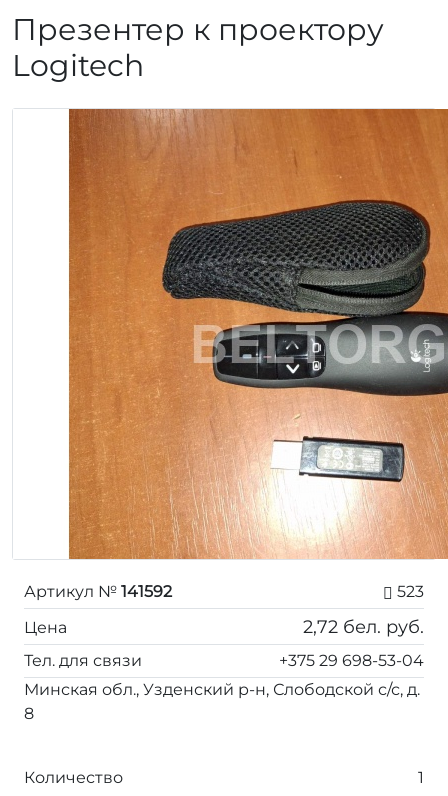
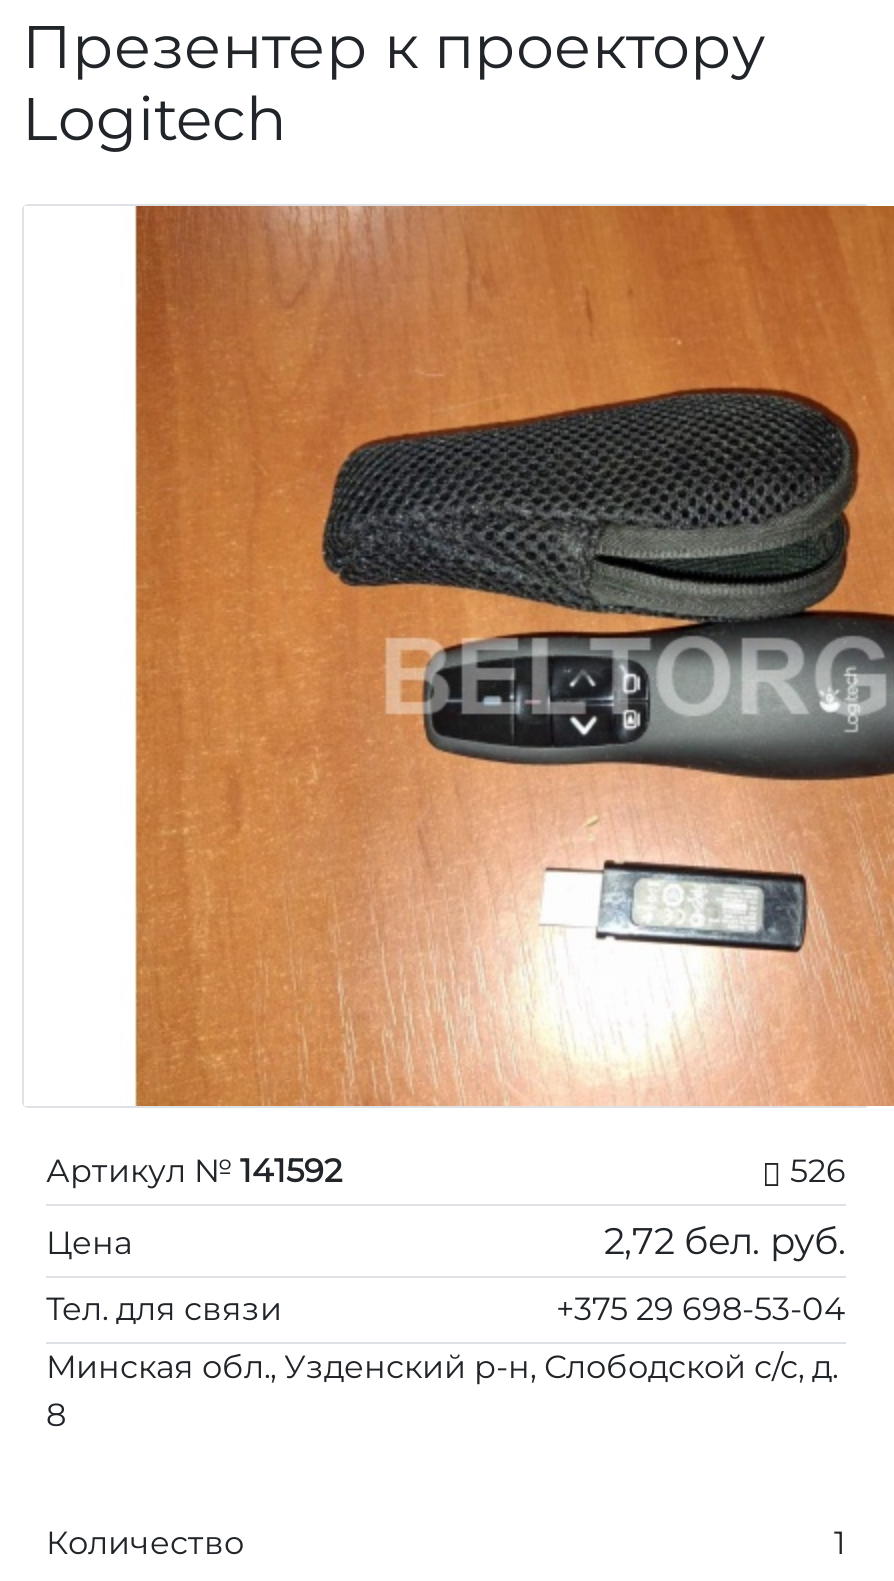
[393,582,424,601] 523 -> [782,1152,846,1190] 526

